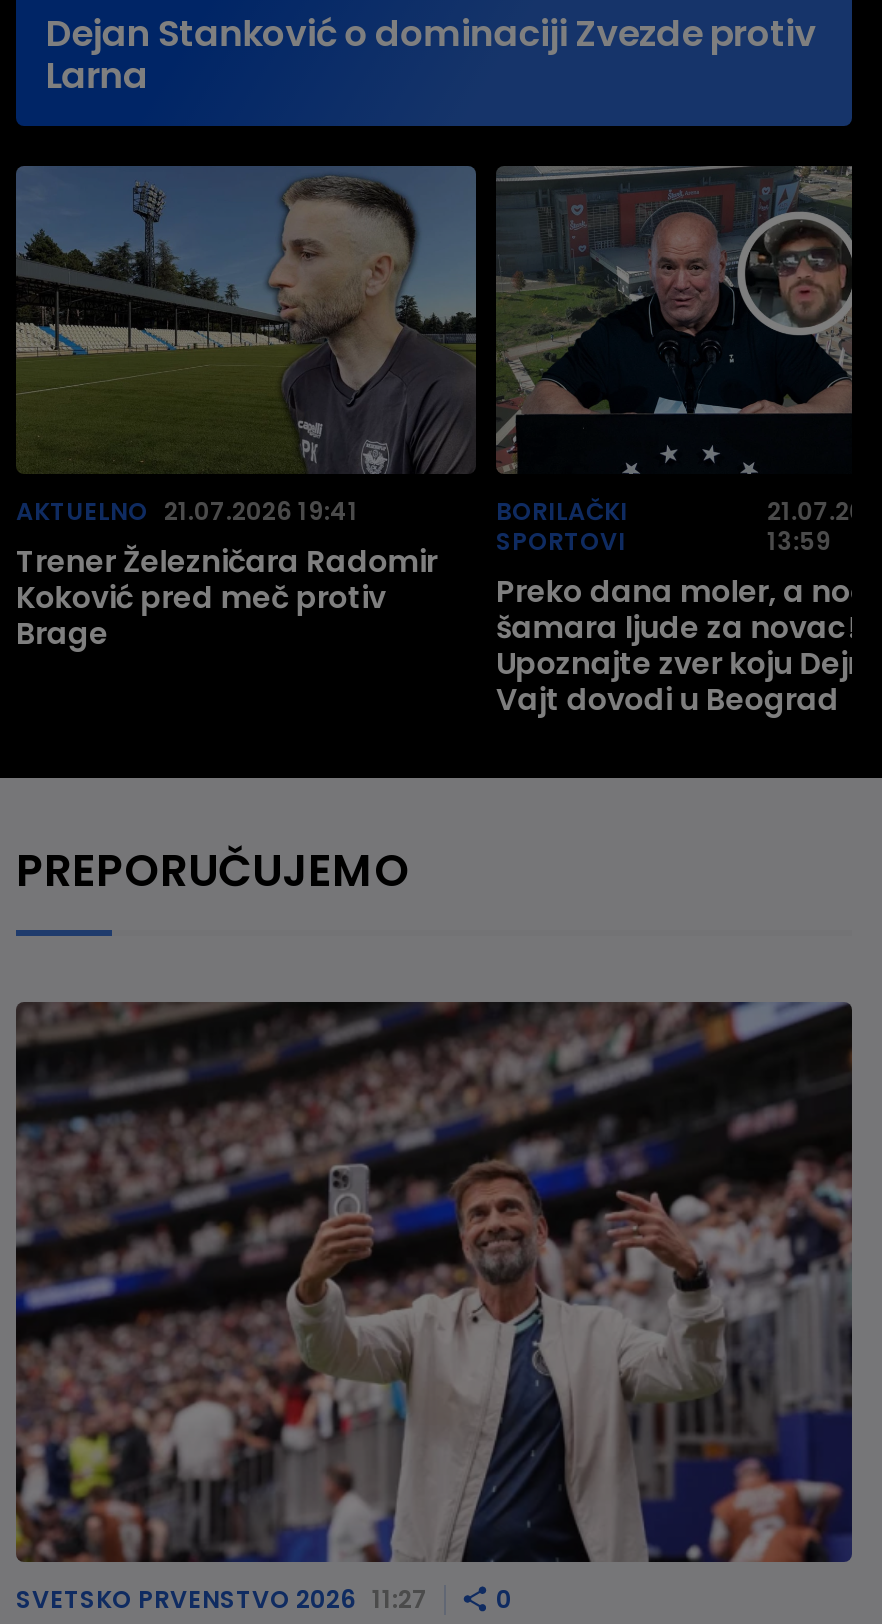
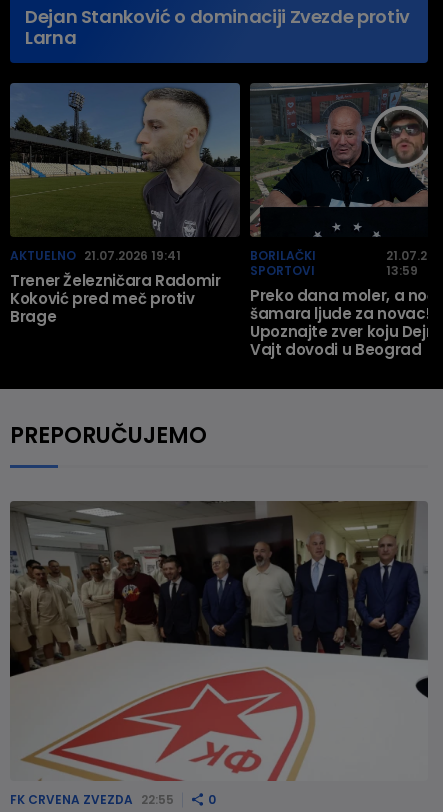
[14,1000,854,1616] [image] | SVETSKO PRVENSTVO 2026 11:27 -> [9,500,428,808] [image] | FK CRVENA ZVEZDA 22:55

